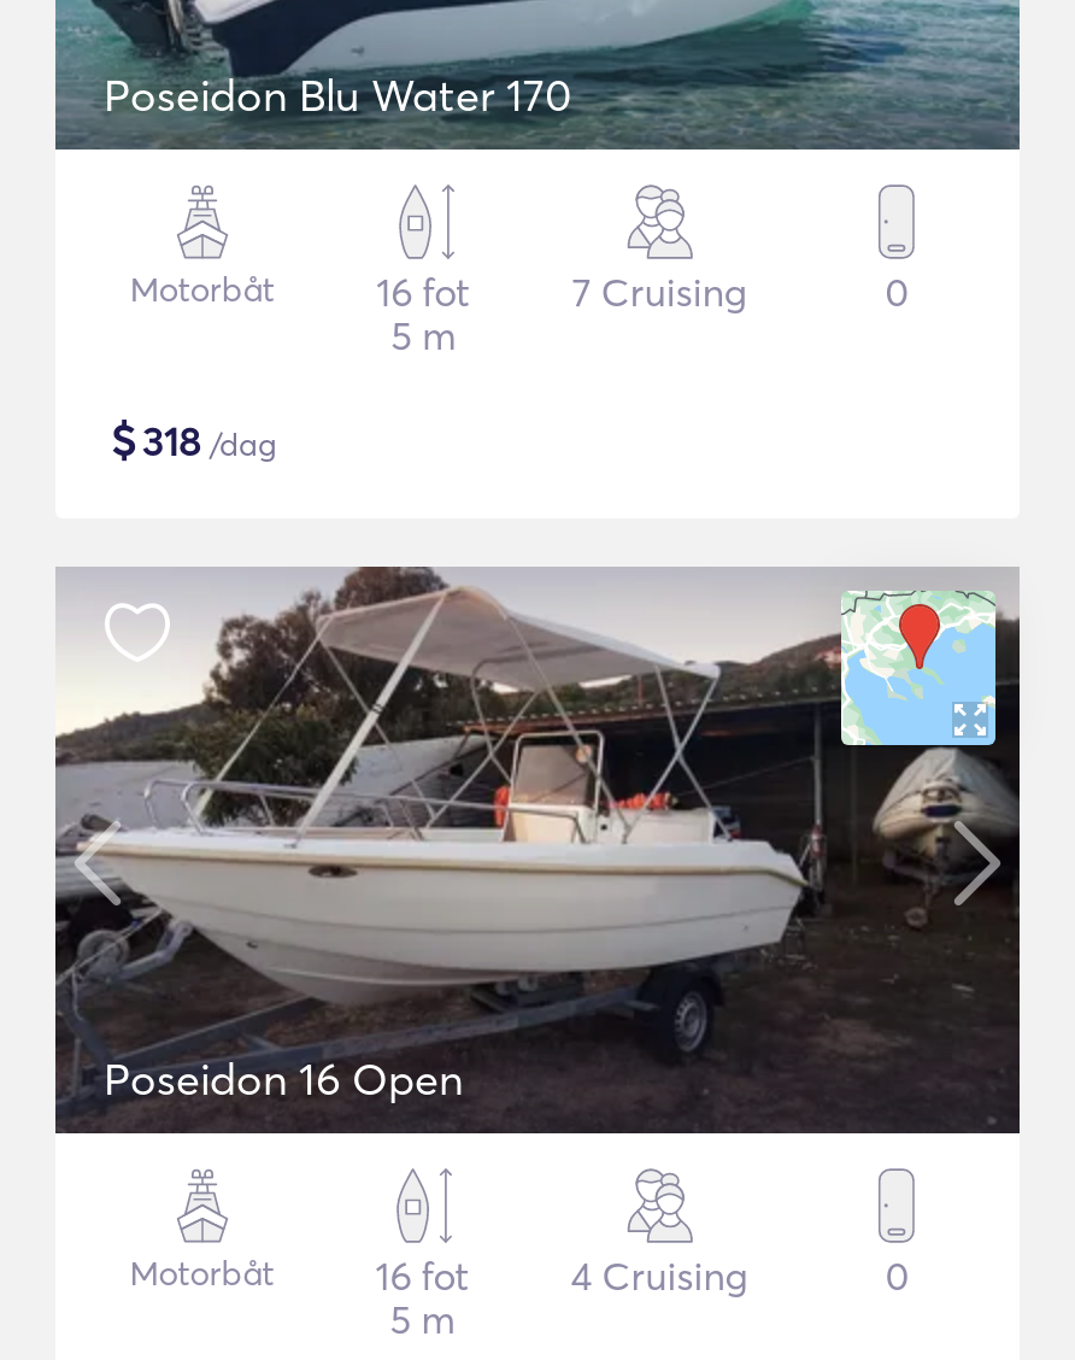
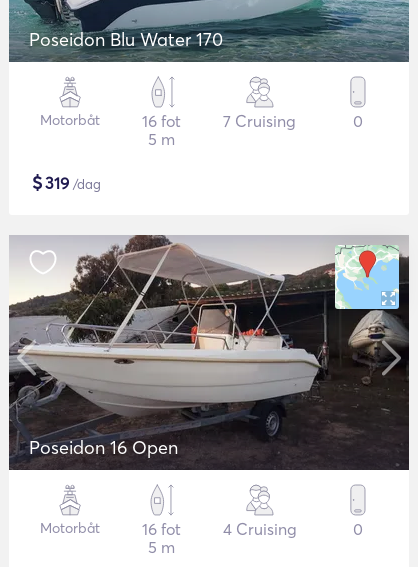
[111,412,277,468] $318 /dag -> [32,171,101,194] $319 /dag

